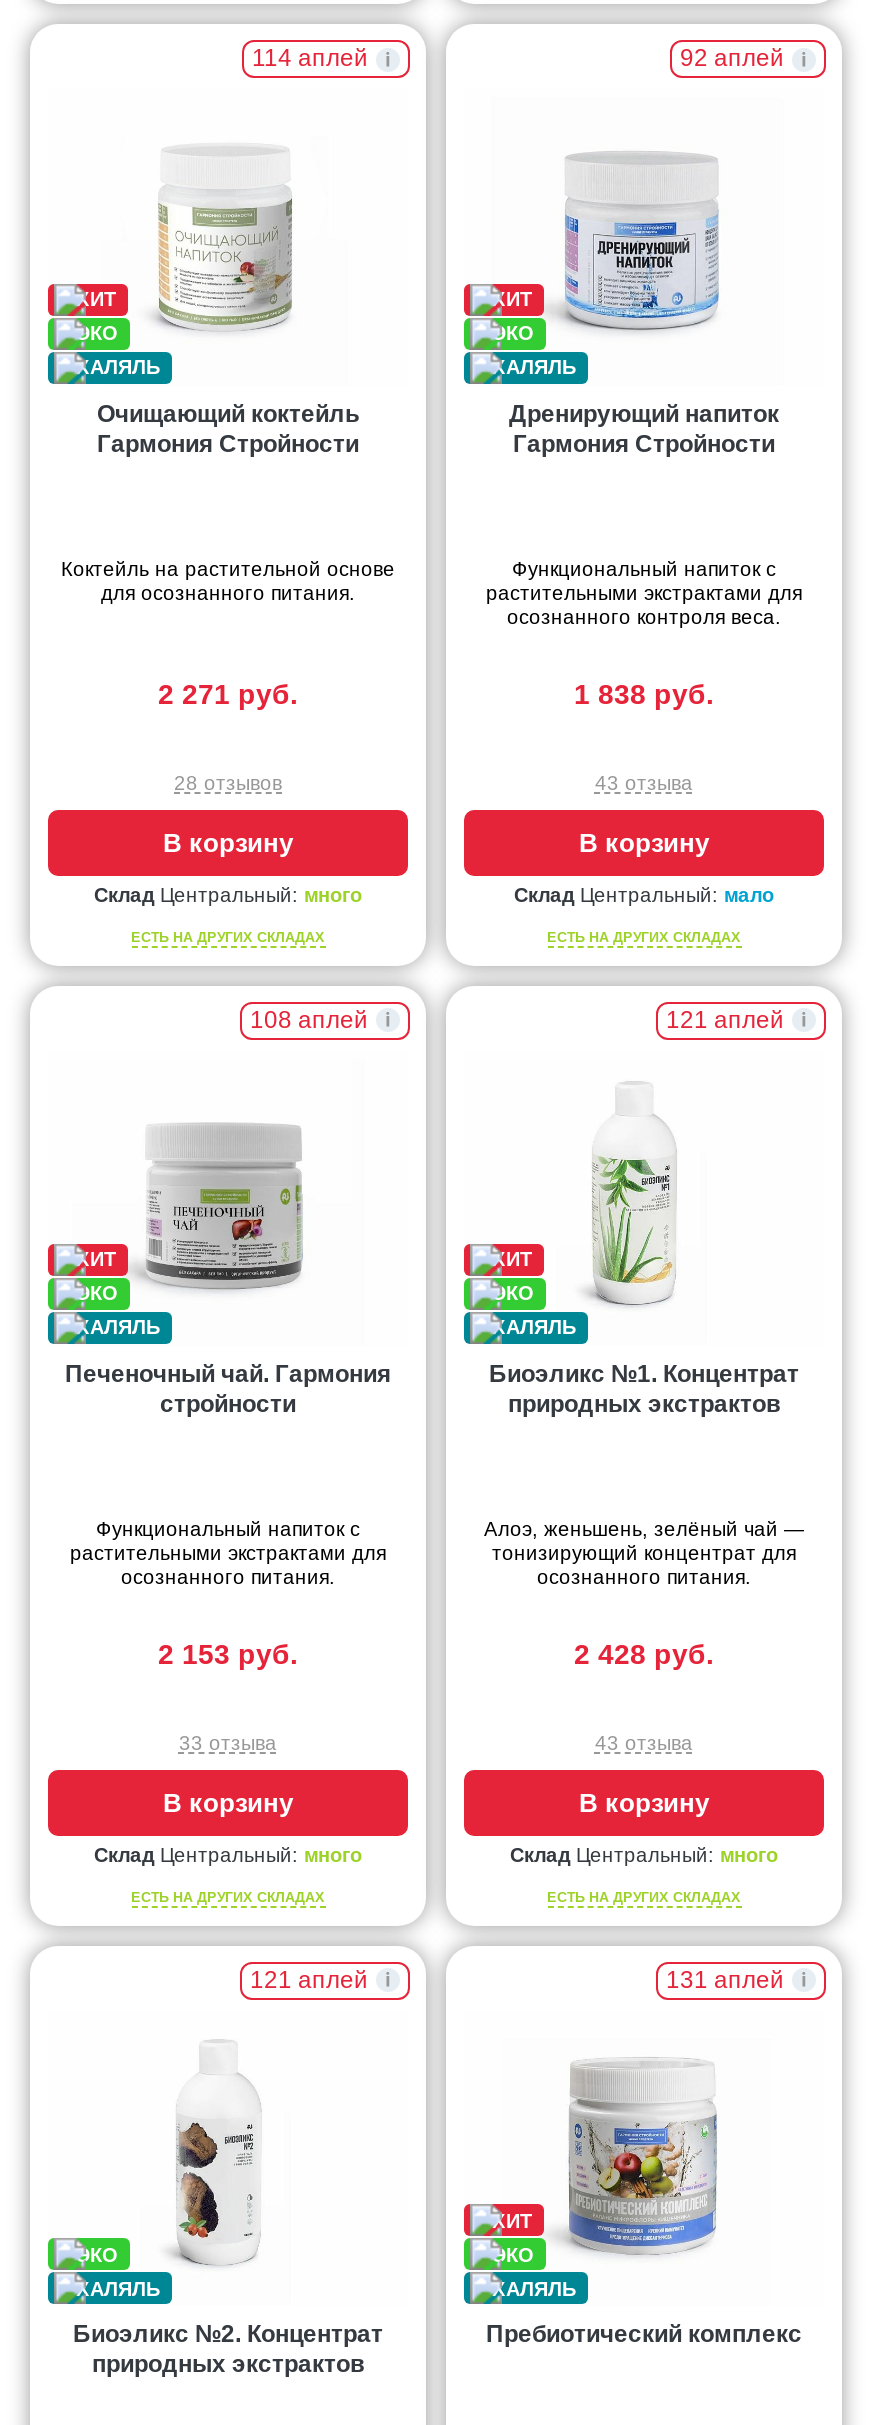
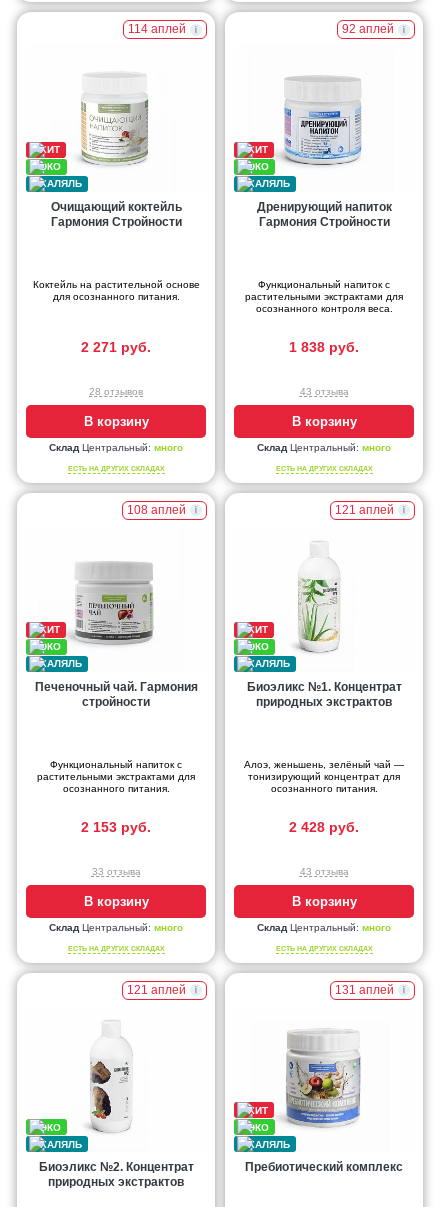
[514,883,774,905] Склад Центральный: мало -> [257,442,391,453] Склад Центральный: много

